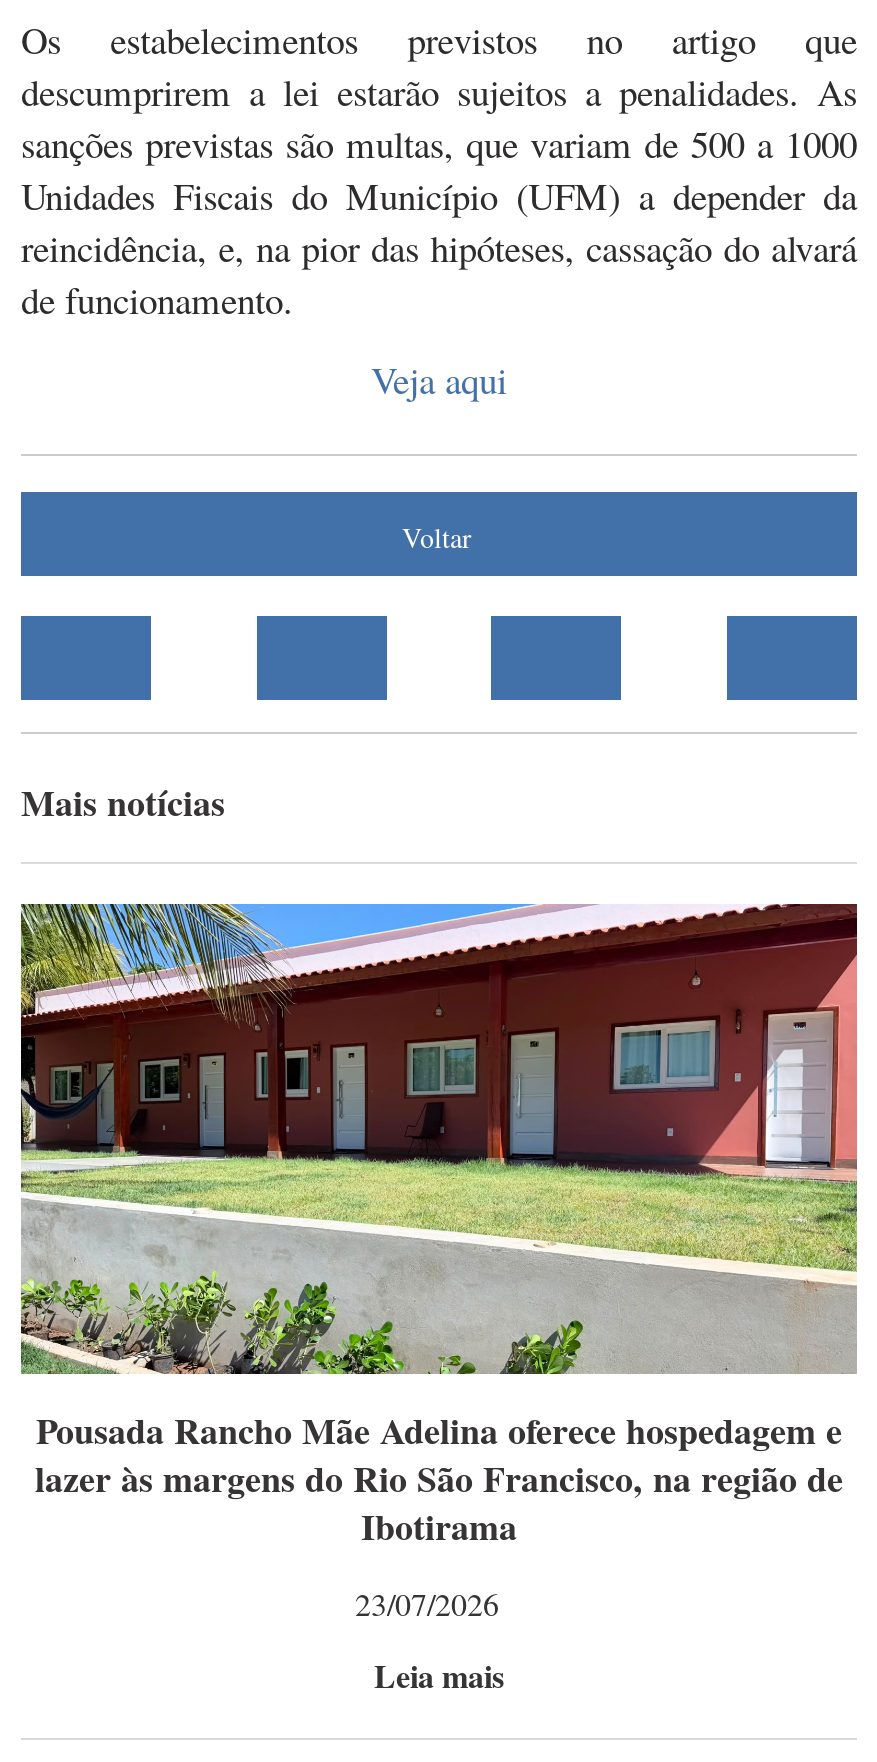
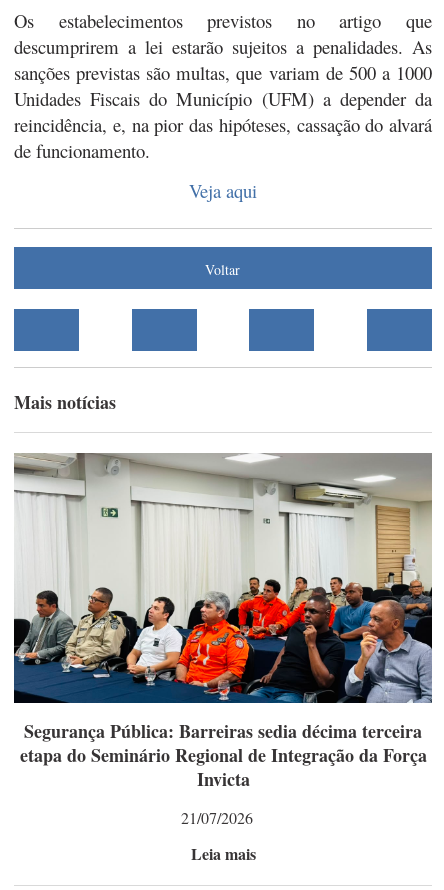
[19,902,859,1551] [image] | Pousada Rancho Mãe Adelina oferece hospedagem e | lazer às margens do Rio São Francisco, na região de | Ibotirama -> [13,453,433,792] [image] | Segurança Pública: Barreiras sedia décima terceira | etapa do Seminário Regional de Integração da Força | Invicta
[355,1581,499,1623] 23/07/2026 -> [181,807,253,828] 21/07/2026

